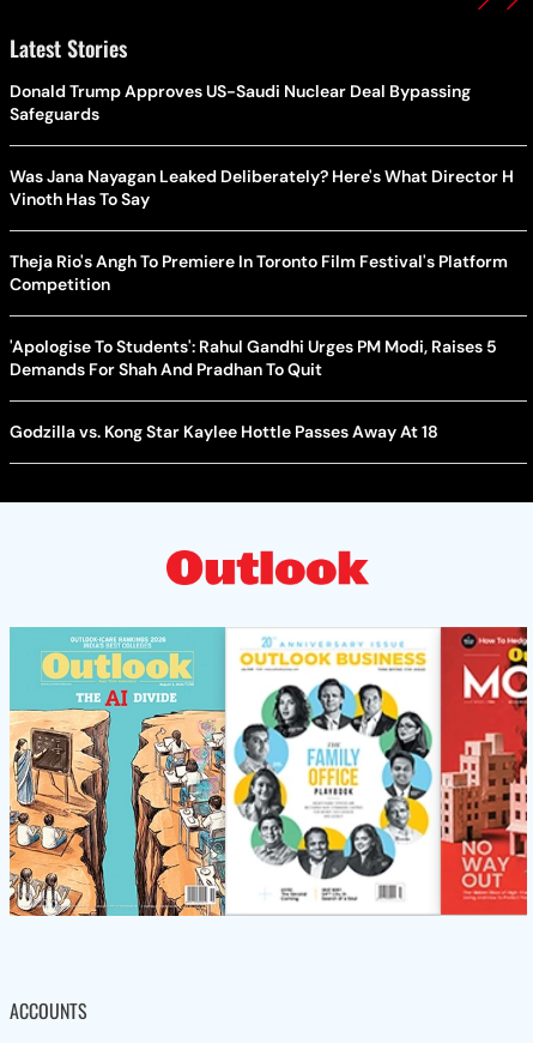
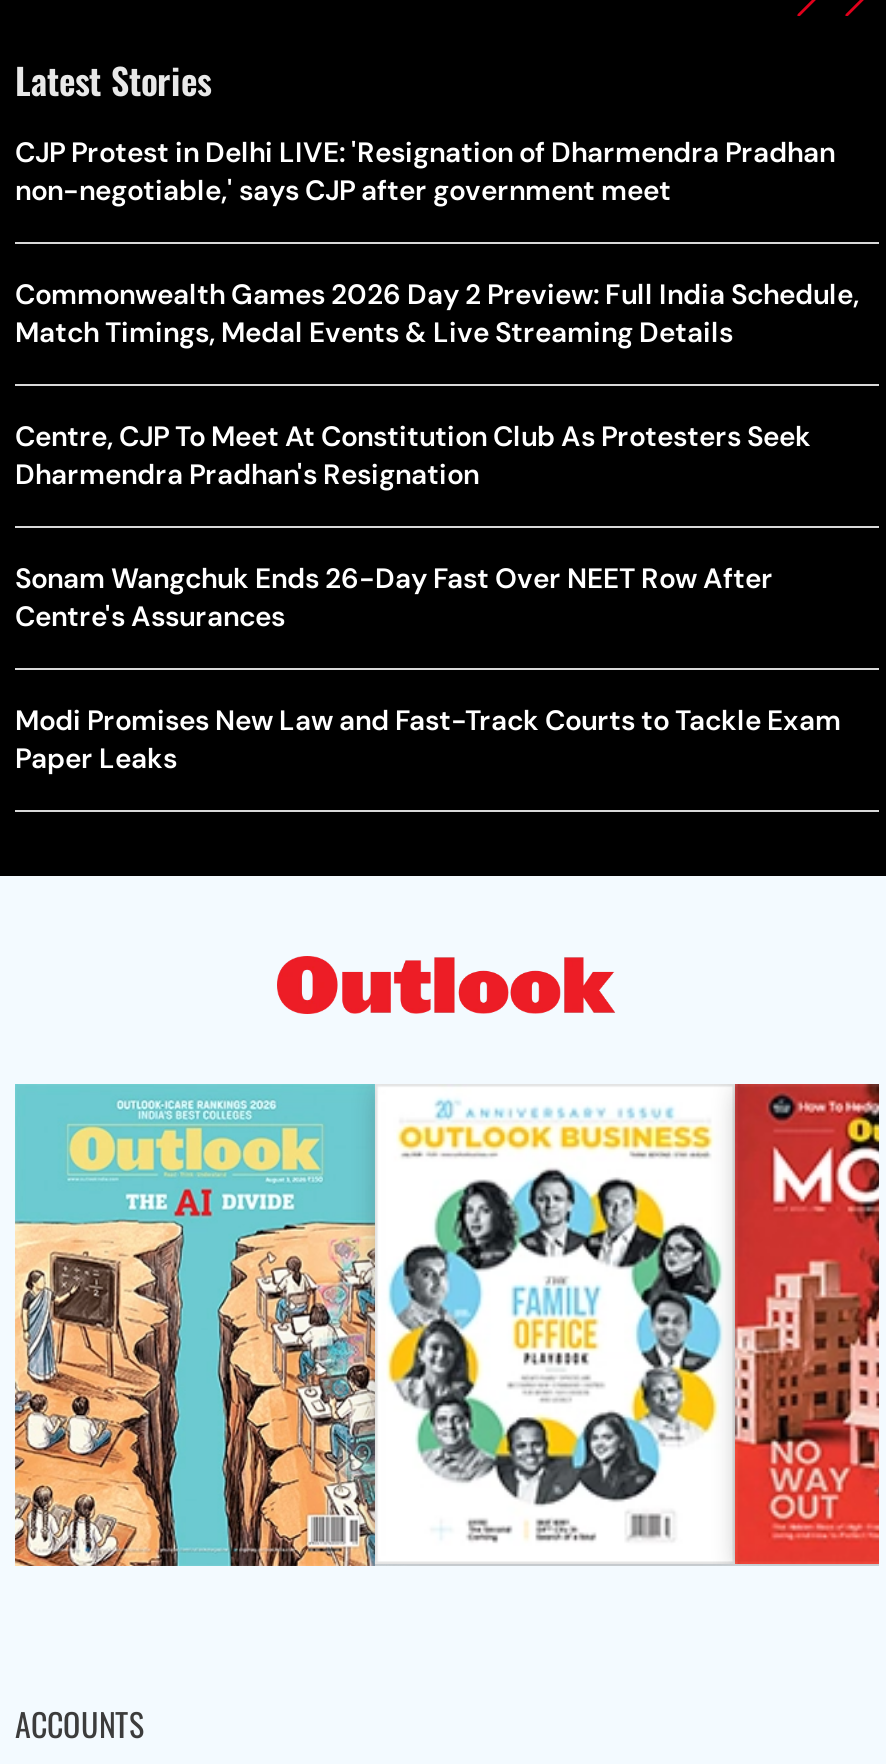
[10,81,471,125] Donald Trump Approves US-Saudi Nuclear Deal Bypassing | Safeguards -> [15,135,835,209] CJP Protest in Delhi LIVE: 'Resignation of Dharmendra Pradhan | non-negotiable,' says CJP after government meet
[10,166,514,210] Was Jana Nayagan Leaked Deliberately? Here's What Director H | Vinoth Has To Say -> [15,277,859,351] Commonwealth Games 2026 Day 2 Preview: Full India Schedule, | Match Timings, Medal Events & Live Streaming Details
[10,251,508,295] Theja Rio's Angh To Premiere In Toronto Film Festival's Platform | Competition -> [15,419,811,493] Centre, CJP To Meet At Constitution Club As Protesters Seek | Dharmendra Pradhan's Resignation
[10,336,497,381] 'Apologise To Students': Rahul Gandhi Urges PM Modi, Raises 5 | Demands For Shah And Pradhan To Quit -> [15,561,773,635] Sonam Wangchuk Ends 26-Day Fast Over NEET Row After | Centre's Assurances
[10,421,438,443] Godzilla vs. Kong Star Kaylee Hottle Passes Away At 18 -> [15,703,841,777] Modi Promises New Law and Fast-Track Courts to Tackle Exam | Paper Leaks

